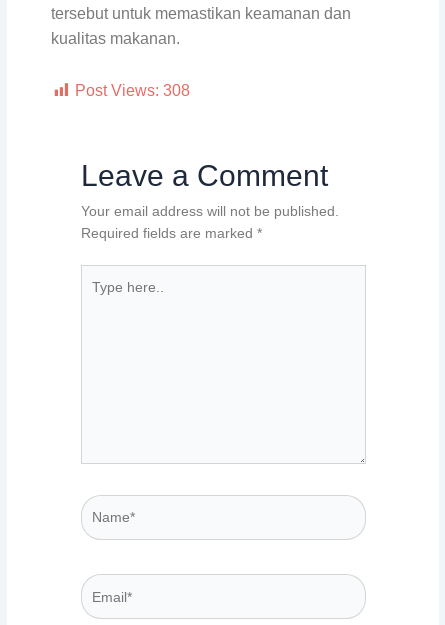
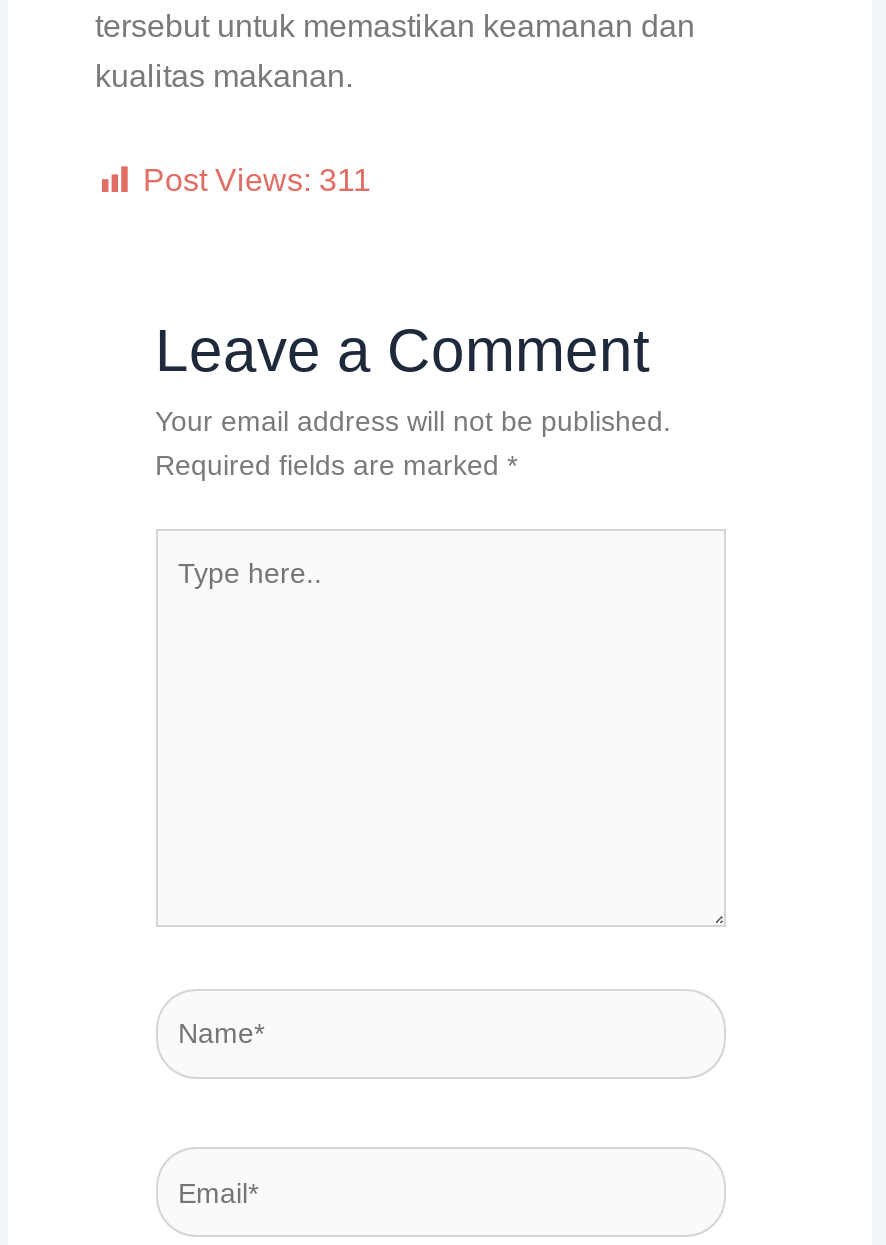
[74,82,189,99] Post Views: 308 -> [143,163,371,197] Post Views: 311

